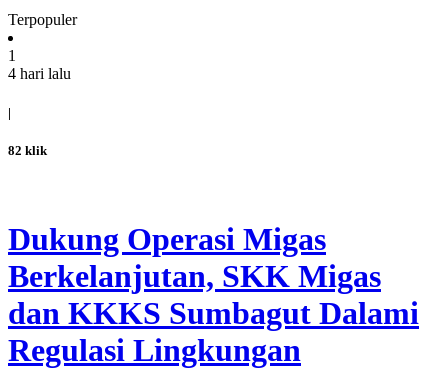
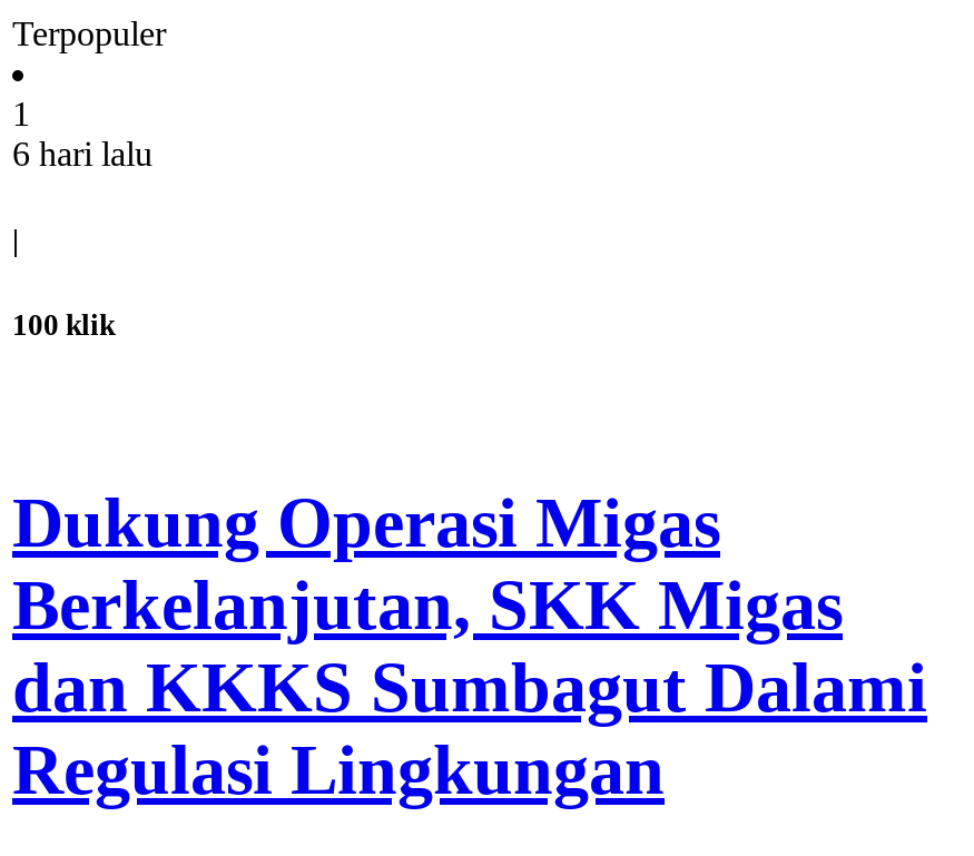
[8,65,71,82] 4 hari lalu -> [12,134,153,172] 6 hari lalu
[8,143,47,158] 82 klik -> [12,309,115,342] 100 klik

